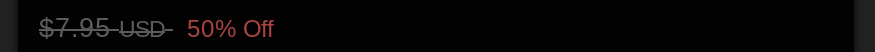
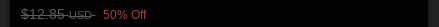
[39,12,273,42] $7.95USD 50% Off -> [20,7,145,22] $12.85USD 50% Off

